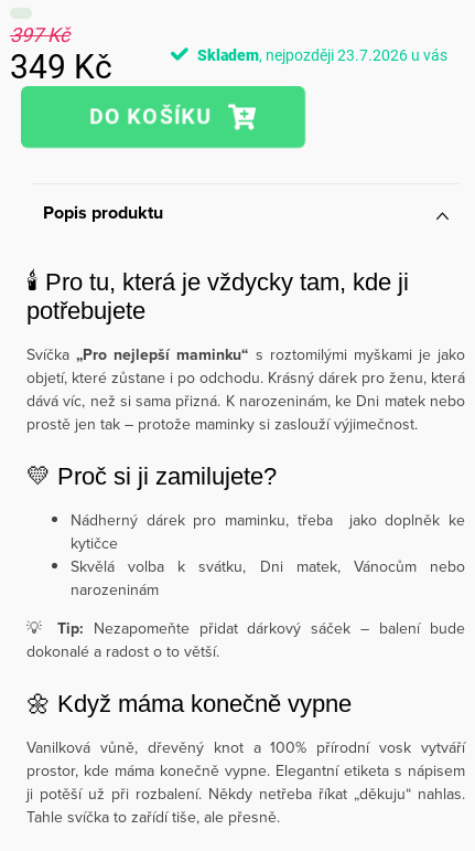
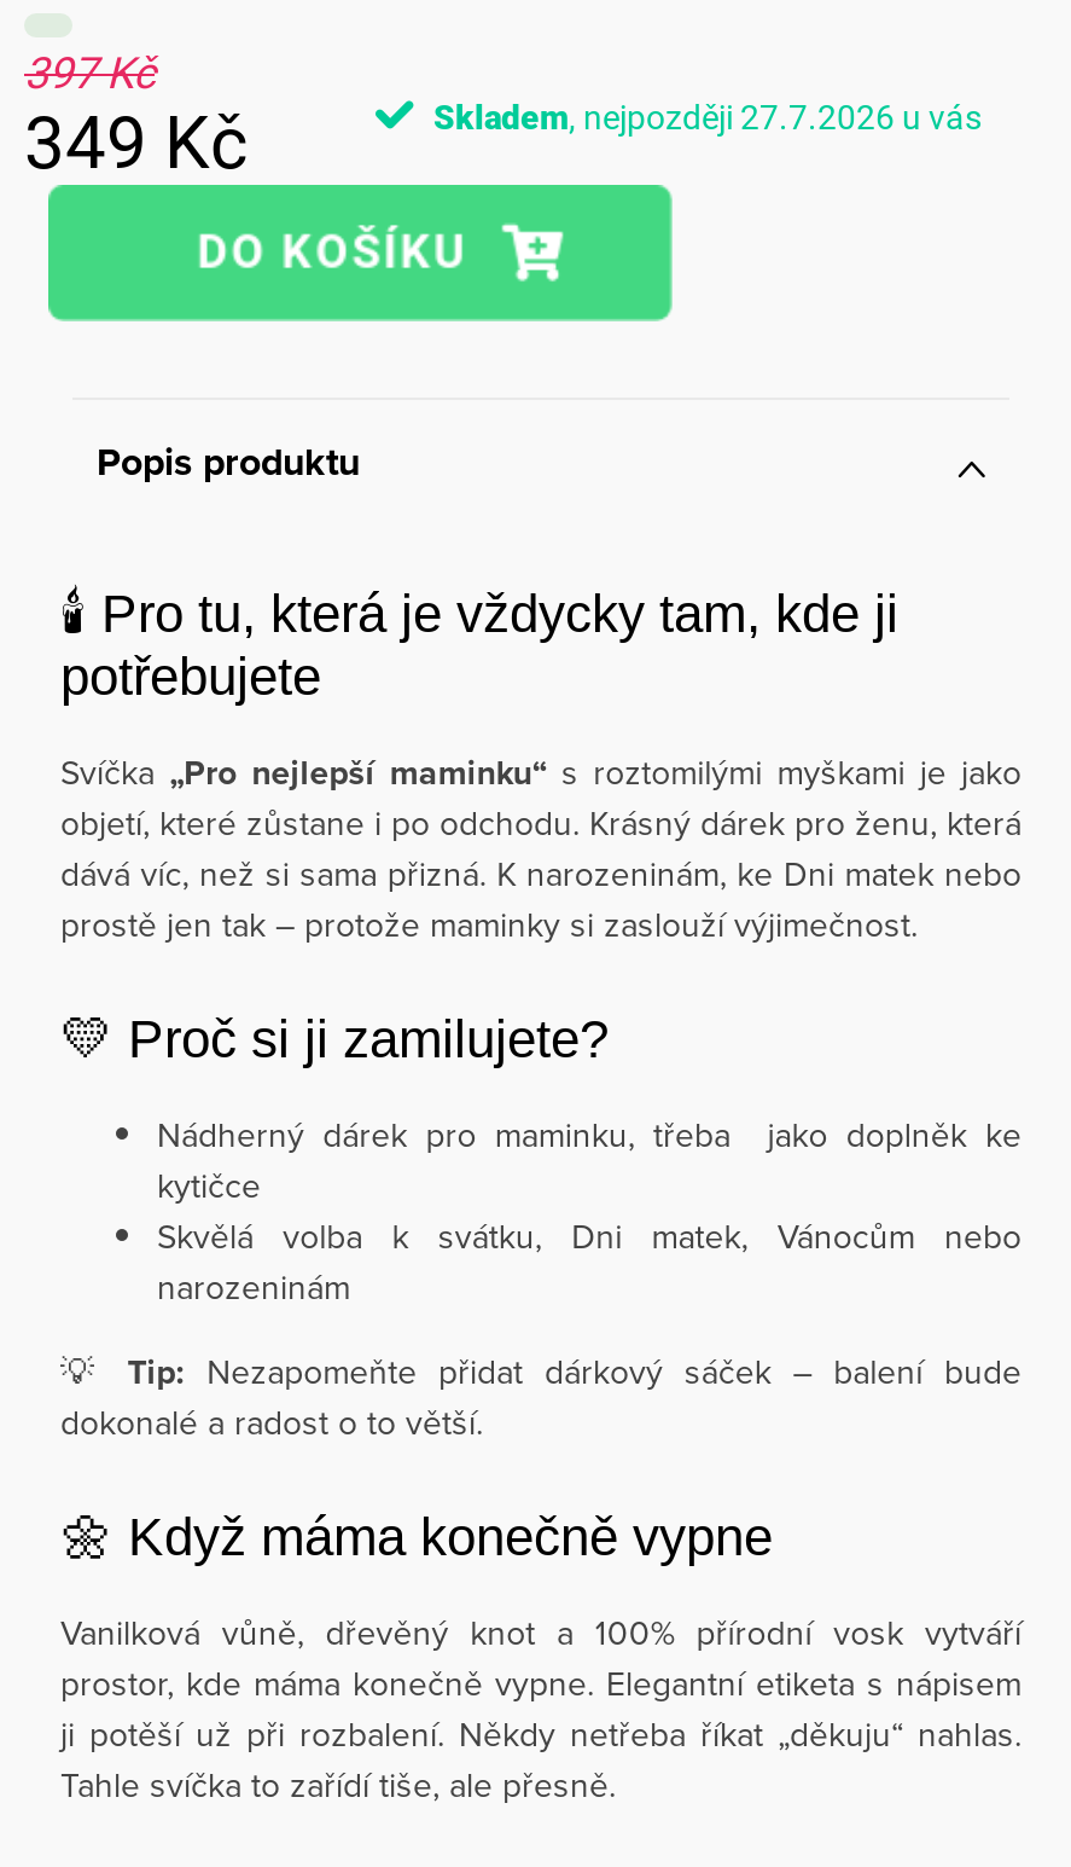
[333,47,411,64] 23.7.2026 -> [733,99,902,138] 27.7.2026

